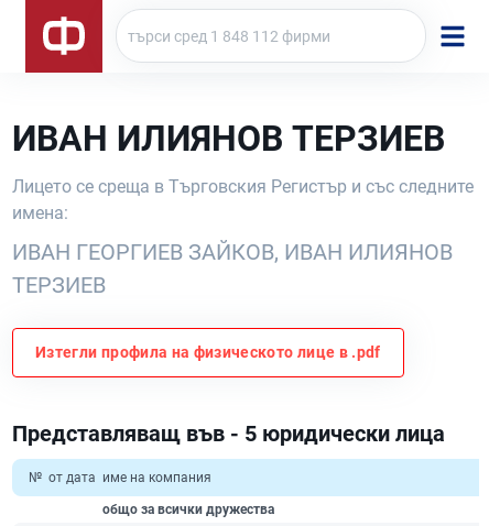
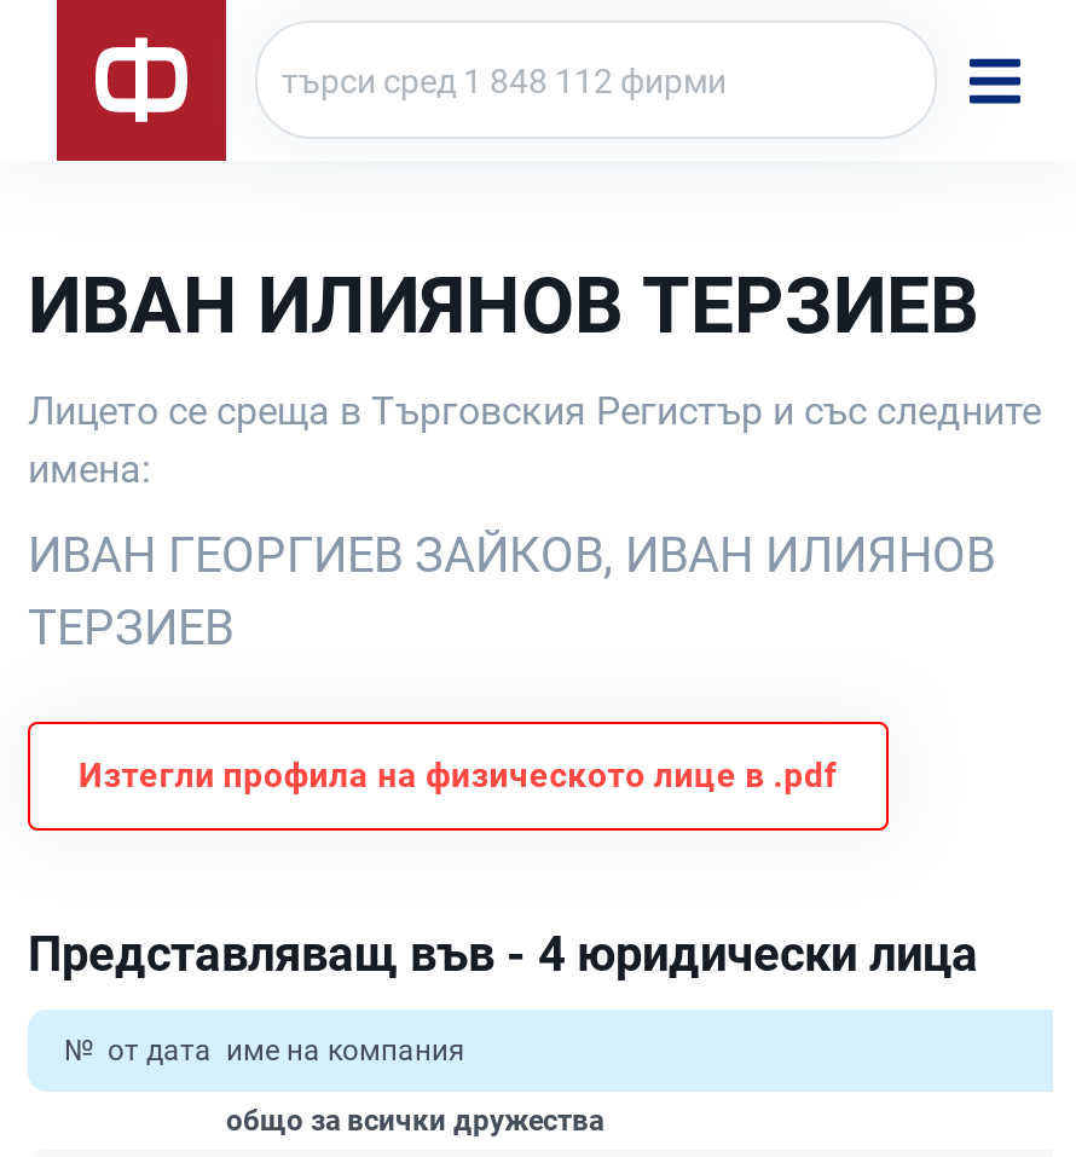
[12,420,445,447] Представляващ във - 5 юридически лица -> [28,925,978,983] Представляващ във - 4 юридически лица

